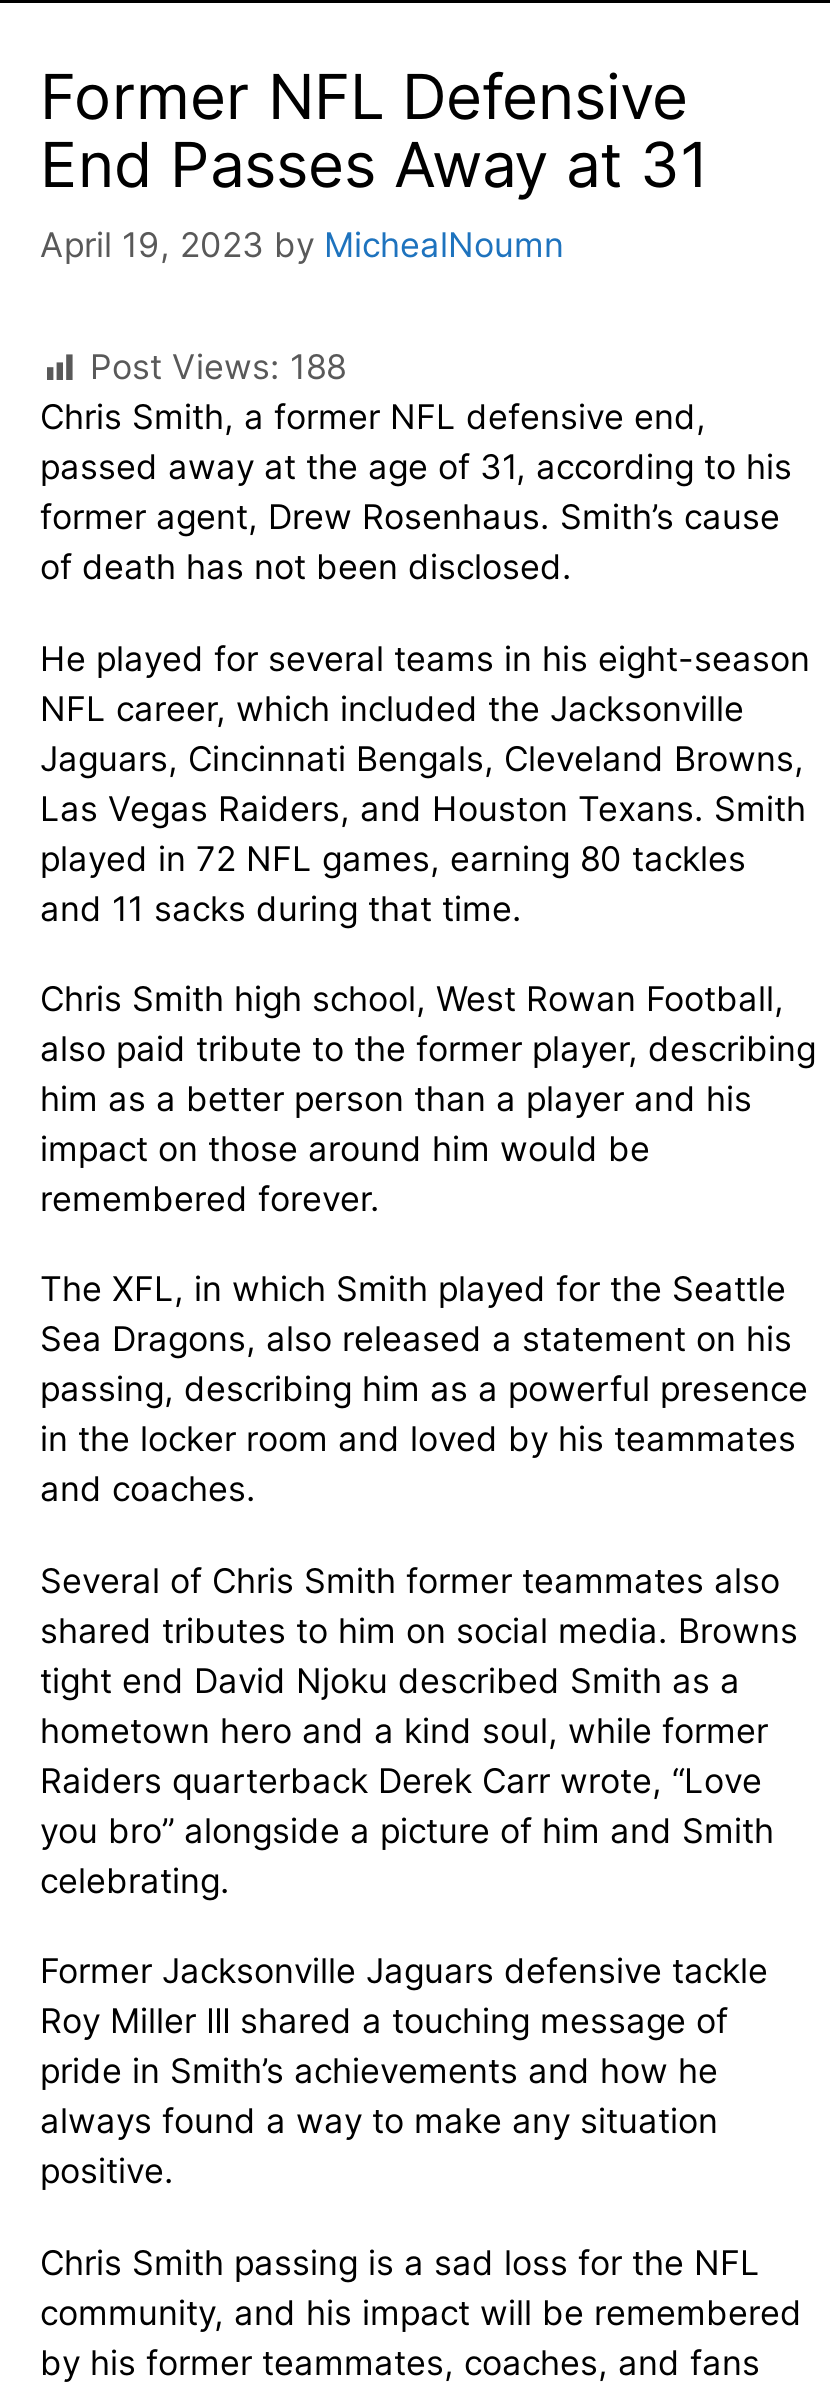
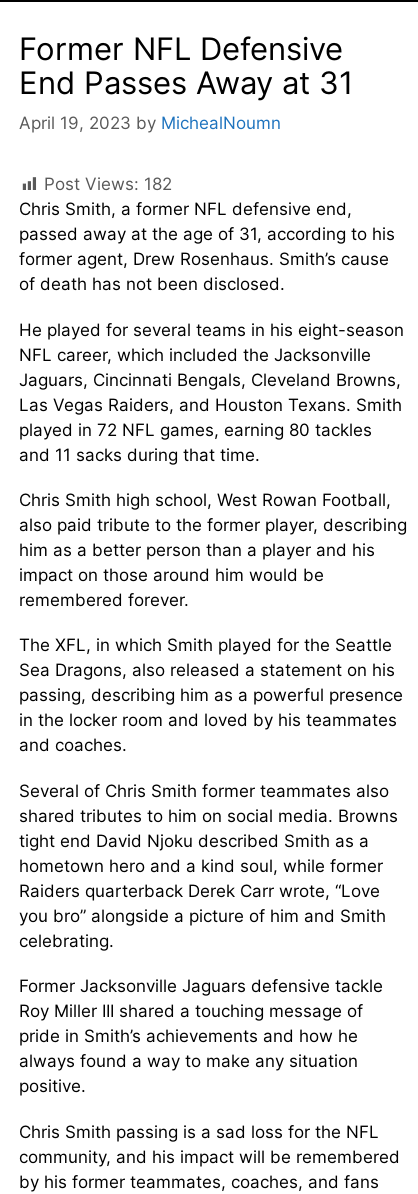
[90,348,346,388] Post Views: 188 -> [44,174,172,194] Post Views: 182

